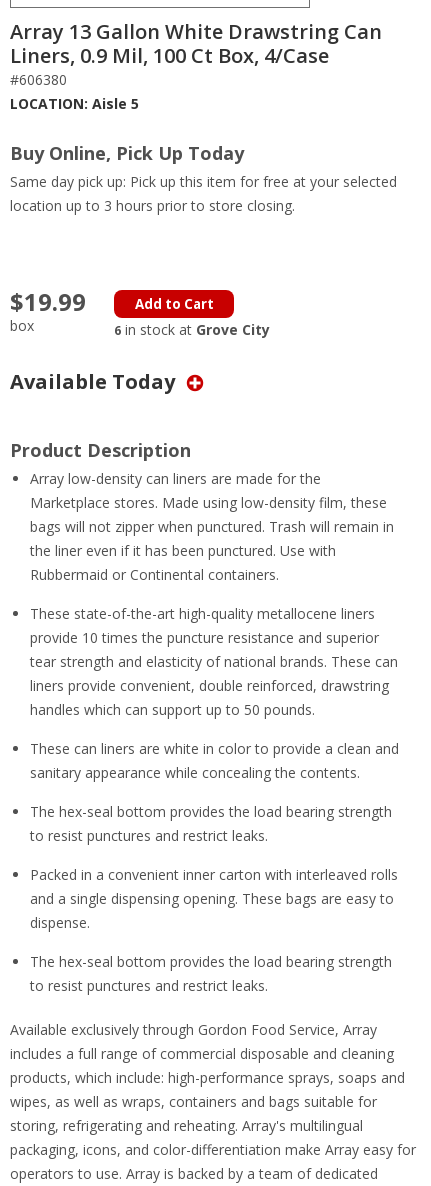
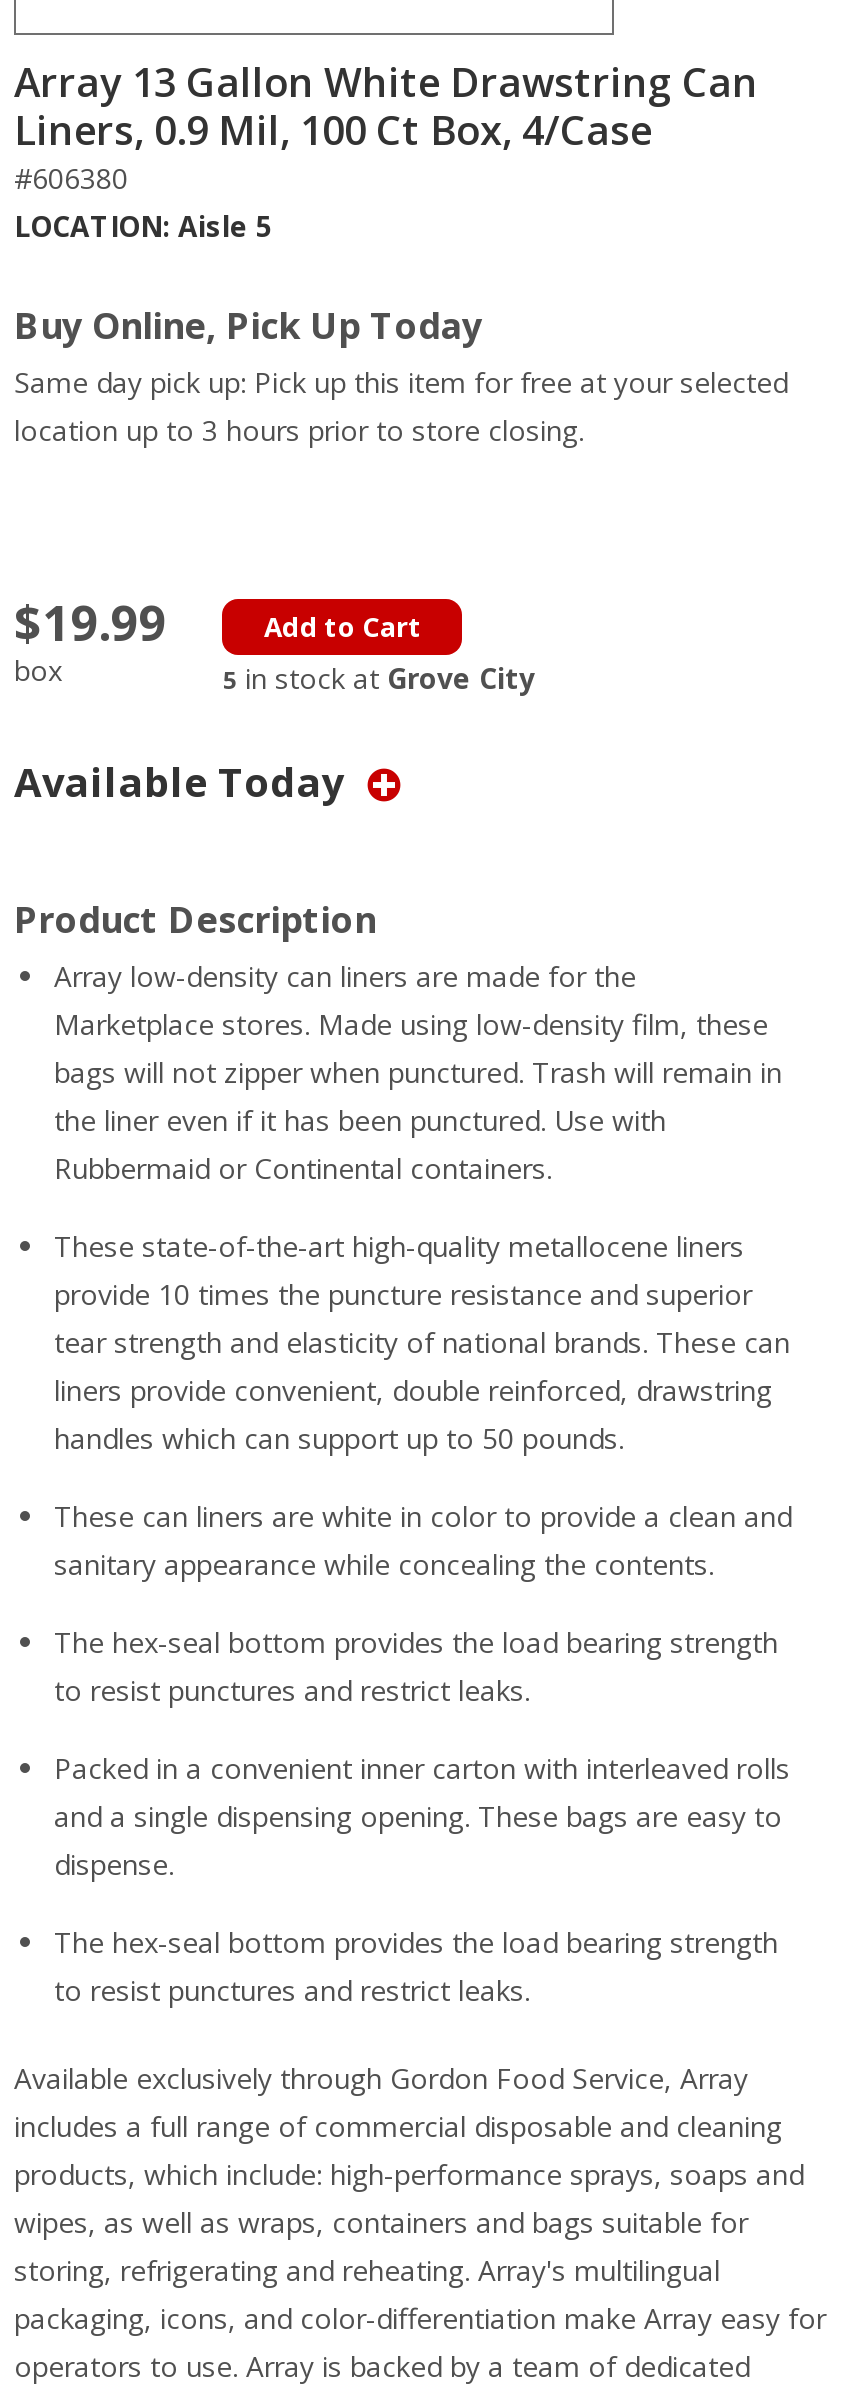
[114,320,270,339] 6 in stock at Grove City -> [223,659,535,697] 5 in stock at Grove City

